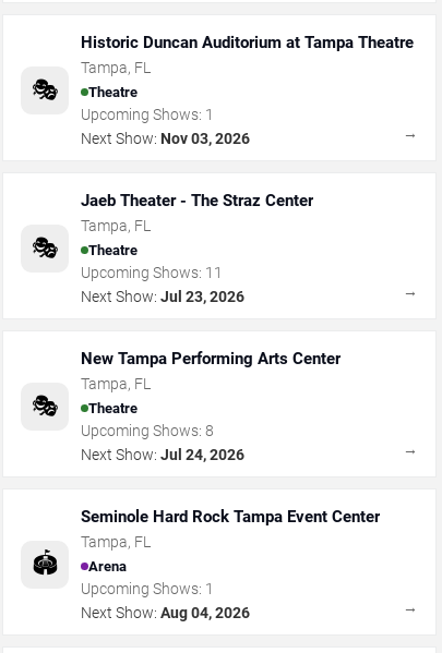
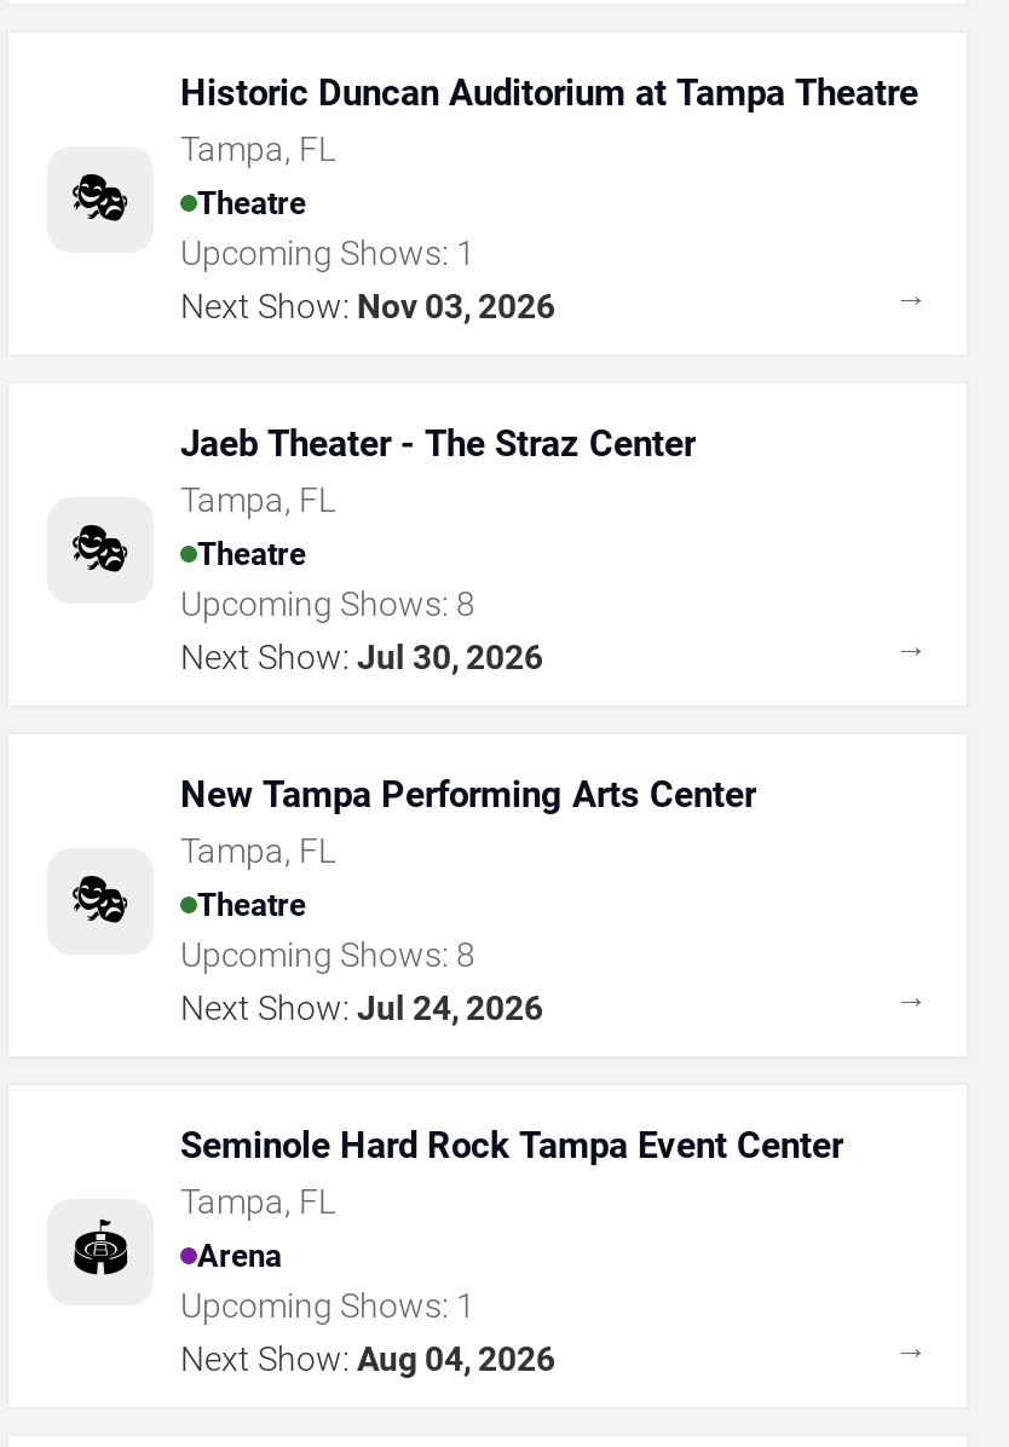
[81,264,223,282] Upcoming Shows: 11 -> [180,585,475,624] Upcoming Shows: 8
[81,288,244,306] Next Show: Jul 23, 2026 -> [180,639,543,677] Next Show: Jul 30, 2026

